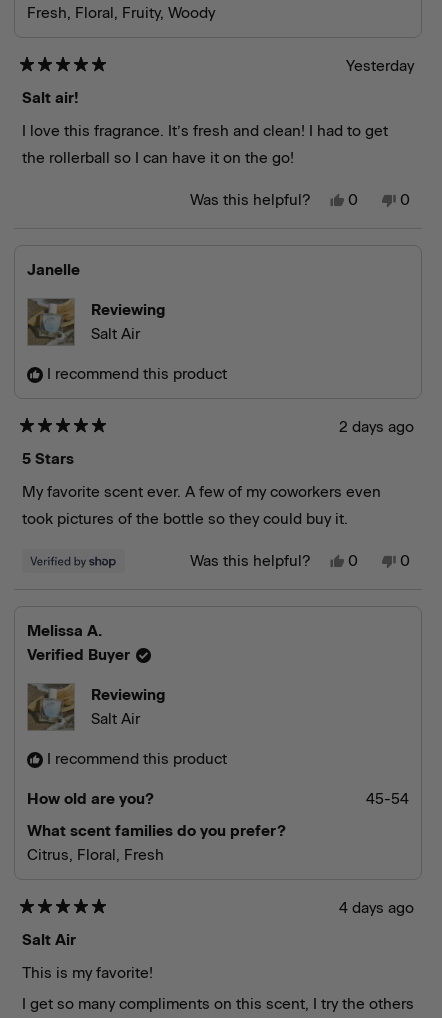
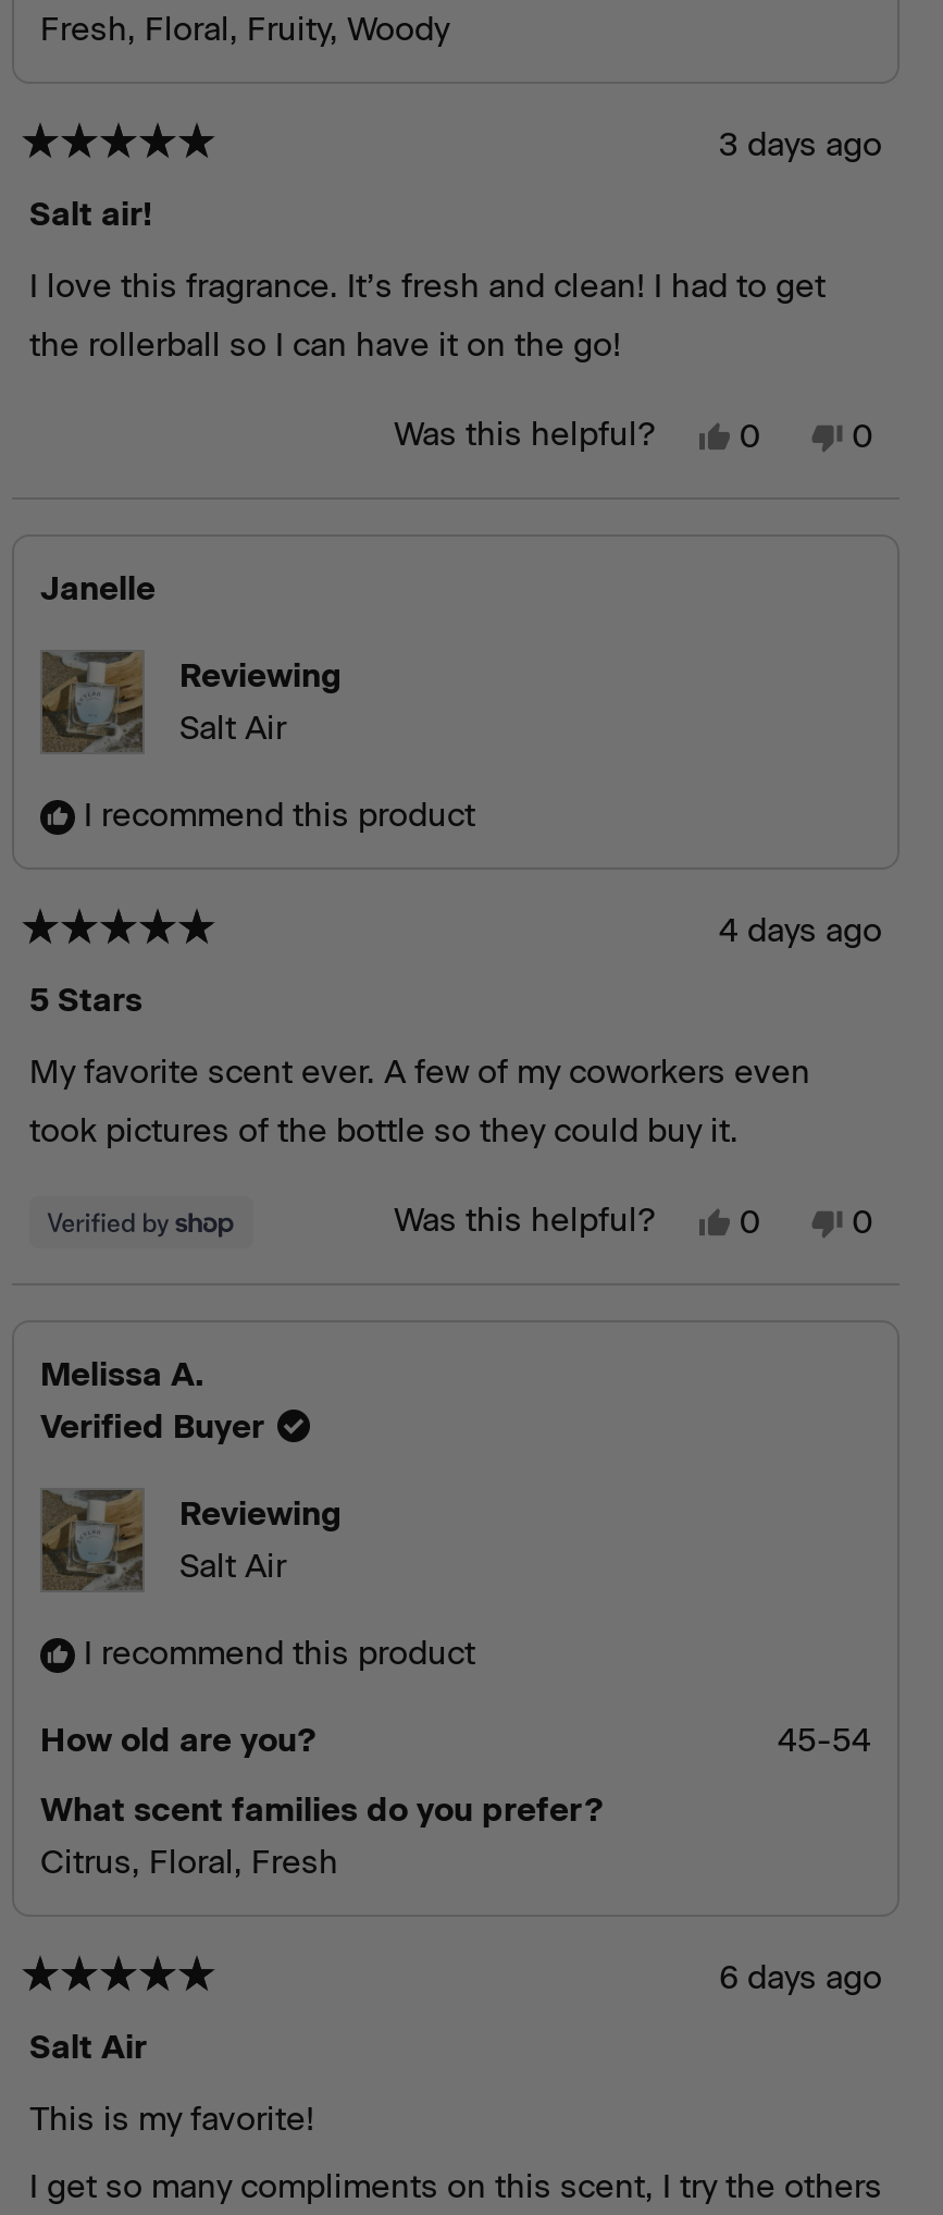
[346,57,414,75] Yesterday -> [719,125,882,164] 3 days ago
[339,418,414,436] 2 days ago -> [719,910,882,950] 4 days ago
[339,899,414,917] 4 days ago -> [719,1957,882,1997] 6 days ago

